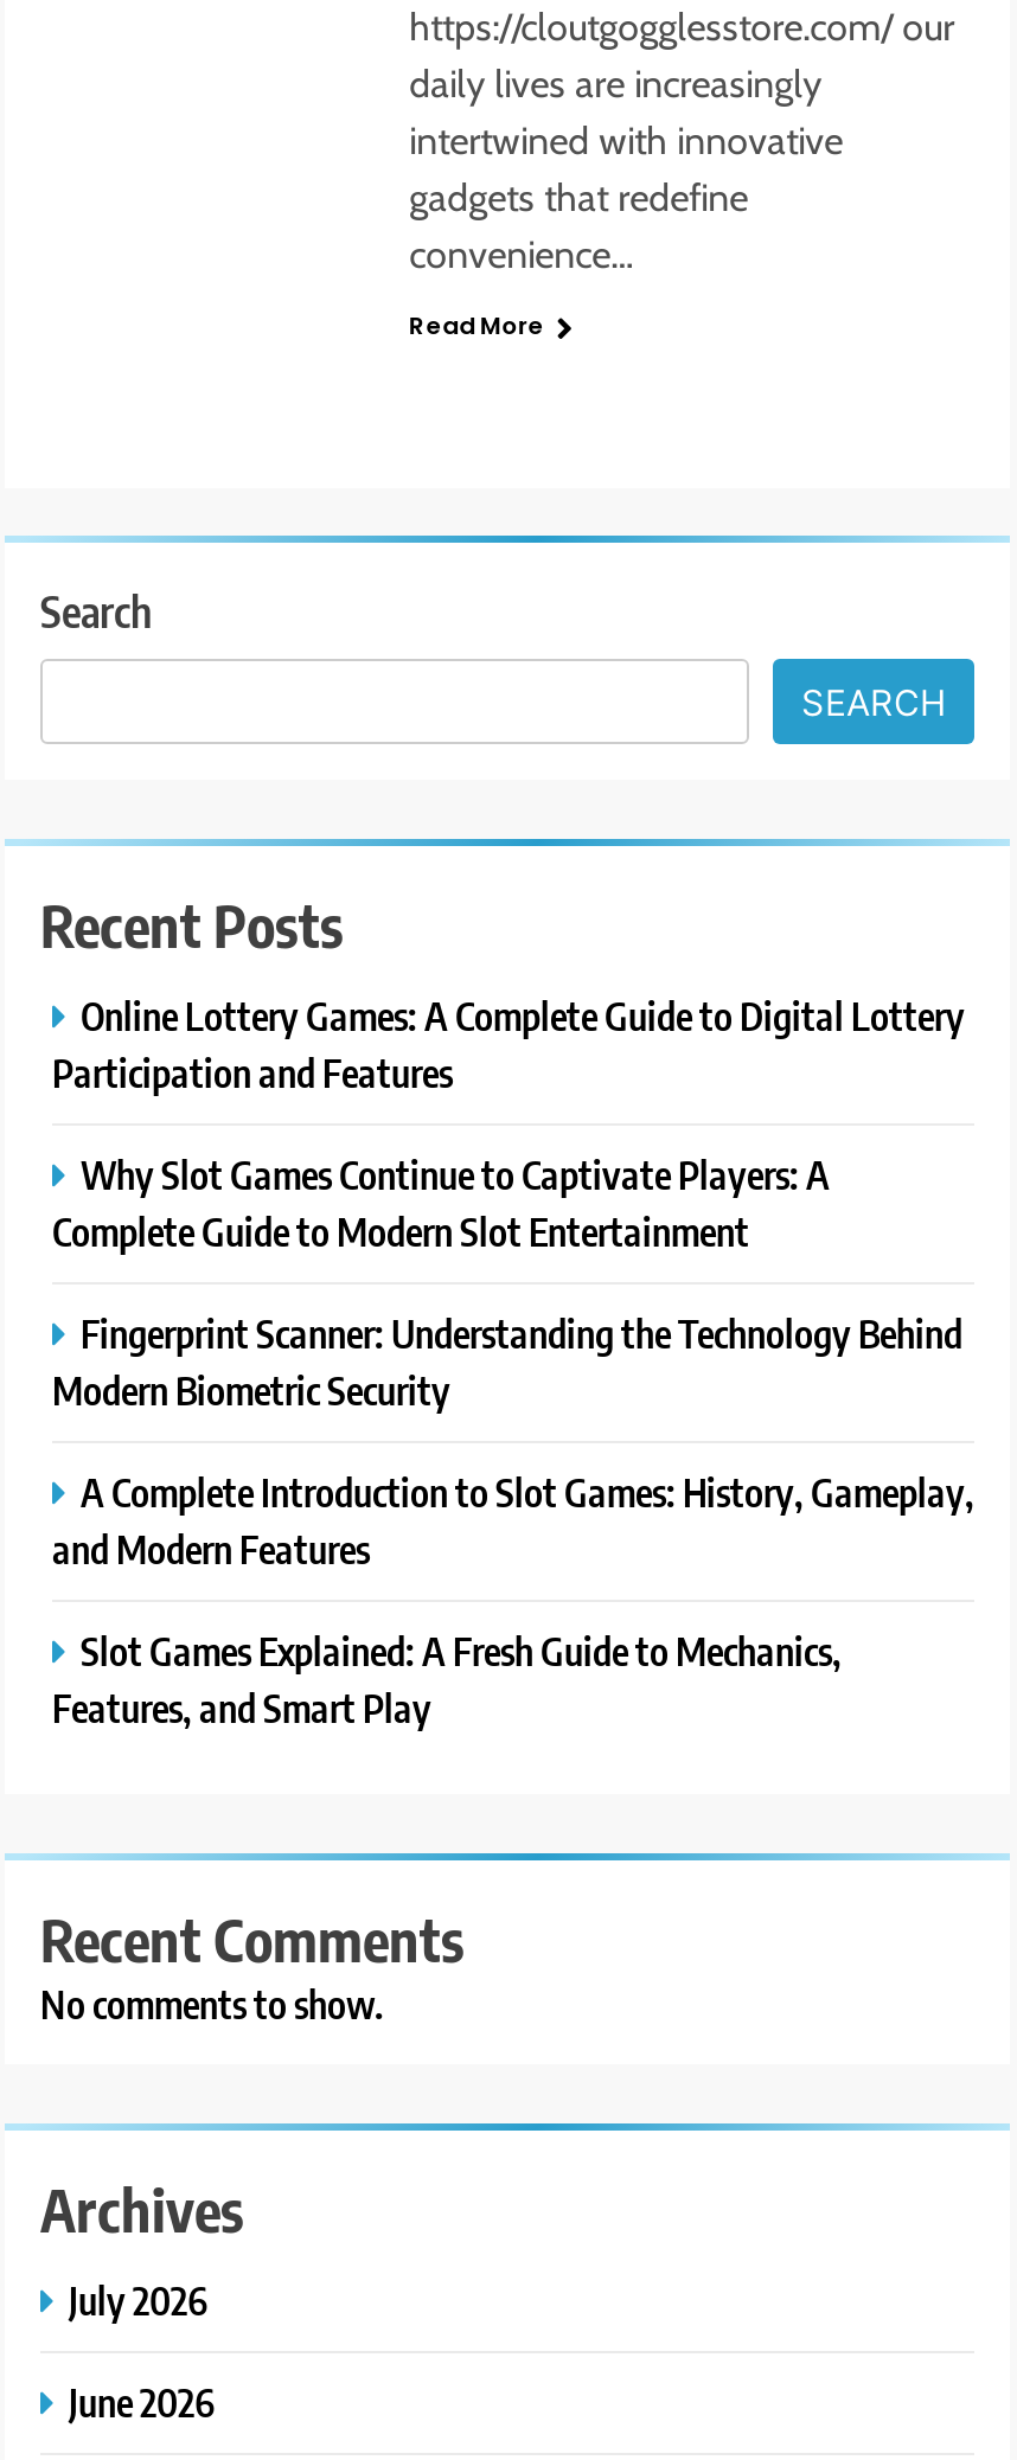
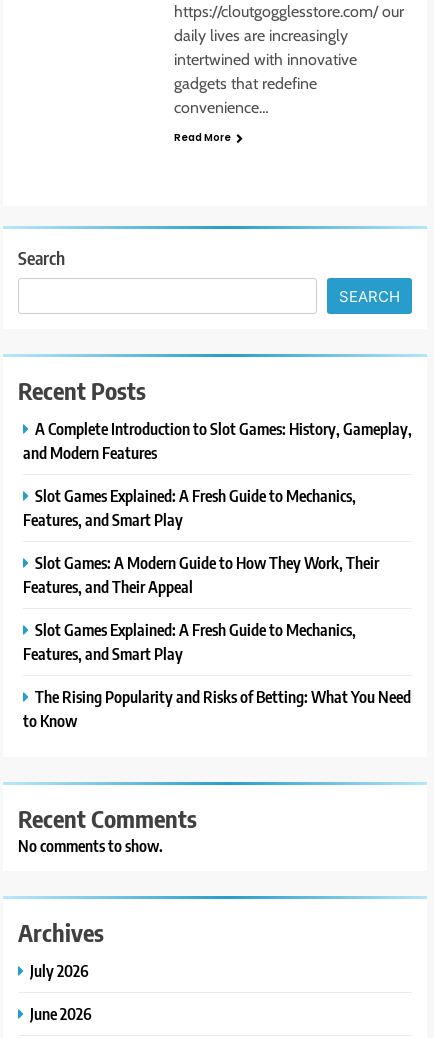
[52,990,965,1414] Online Lottery Games: A Complete Guide to Digital Lottery | Participation and Features | Why Slot Games Continue to Captivate Players: A | Complete Guide to Modern Slot Entertainment | Fingerprint Scanner: Understanding the Technology Behind | Modern Biometric Security -> none
moved [52,1466,974,1732] -> [23,418,412,530]: A Complete Introduction to Slot Games: History, Gameplay, | and Modern Features | Slot Games Explained: A Fresh Guide to Mechanics, | Features, and Smart Play
none -> [23,552,411,731] Slot Games: A Modern Guide to How They Work, Their | Features, and Their Appeal | Slot Games Explained: A Fresh Guide to Mechanics, | Features, and Smart Play | The Rising Popularity and Risks of Betting: What You Need | to Know

